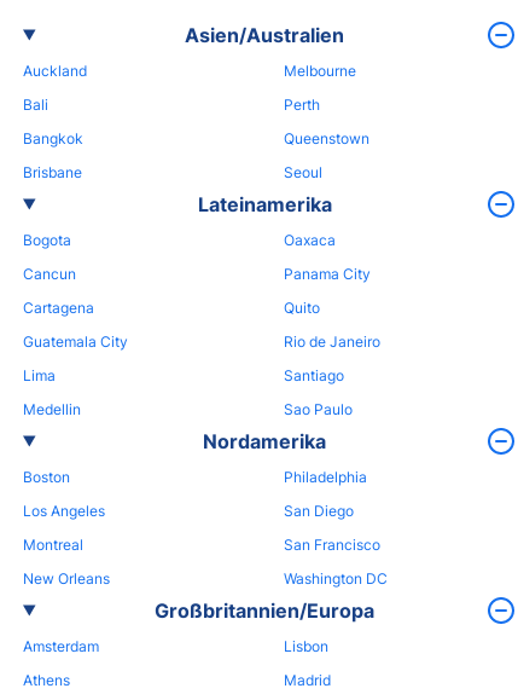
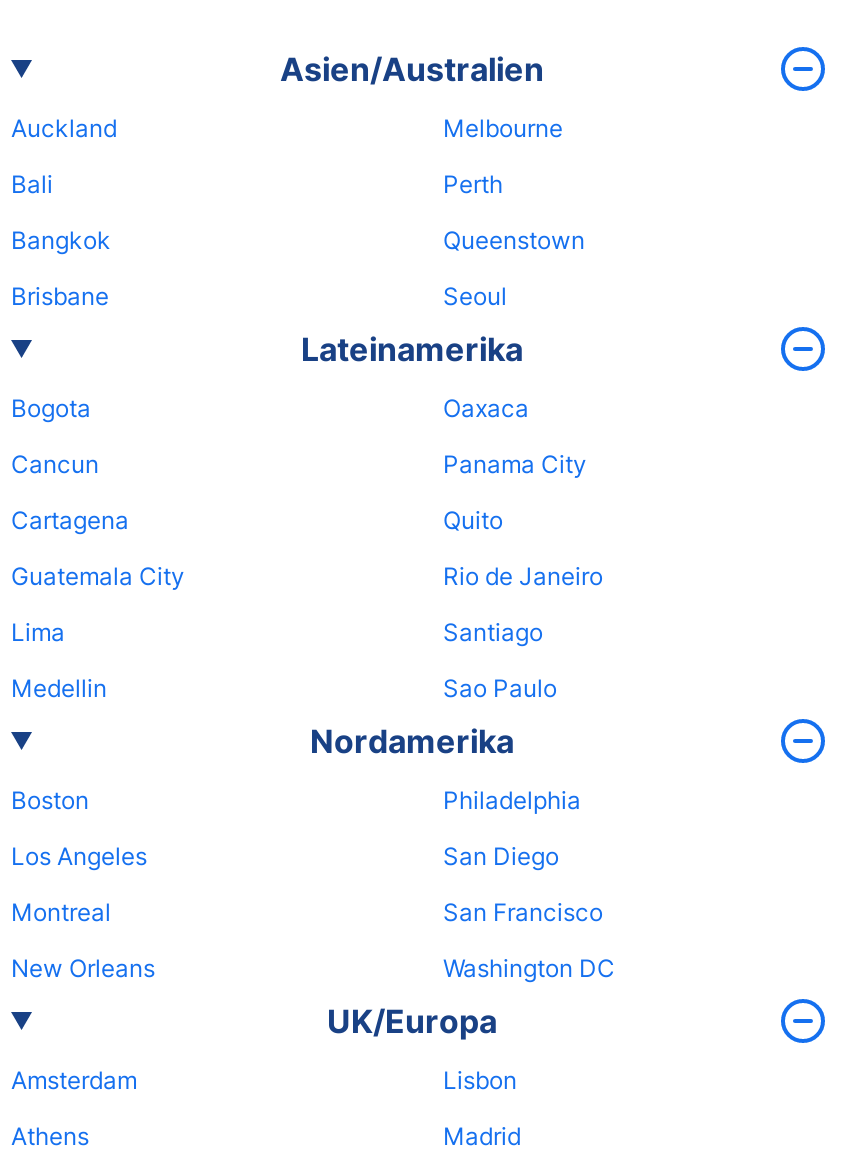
[155,598,375,623] Großbritannien/Europa -> [327,1001,497,1041] UK/Europa

